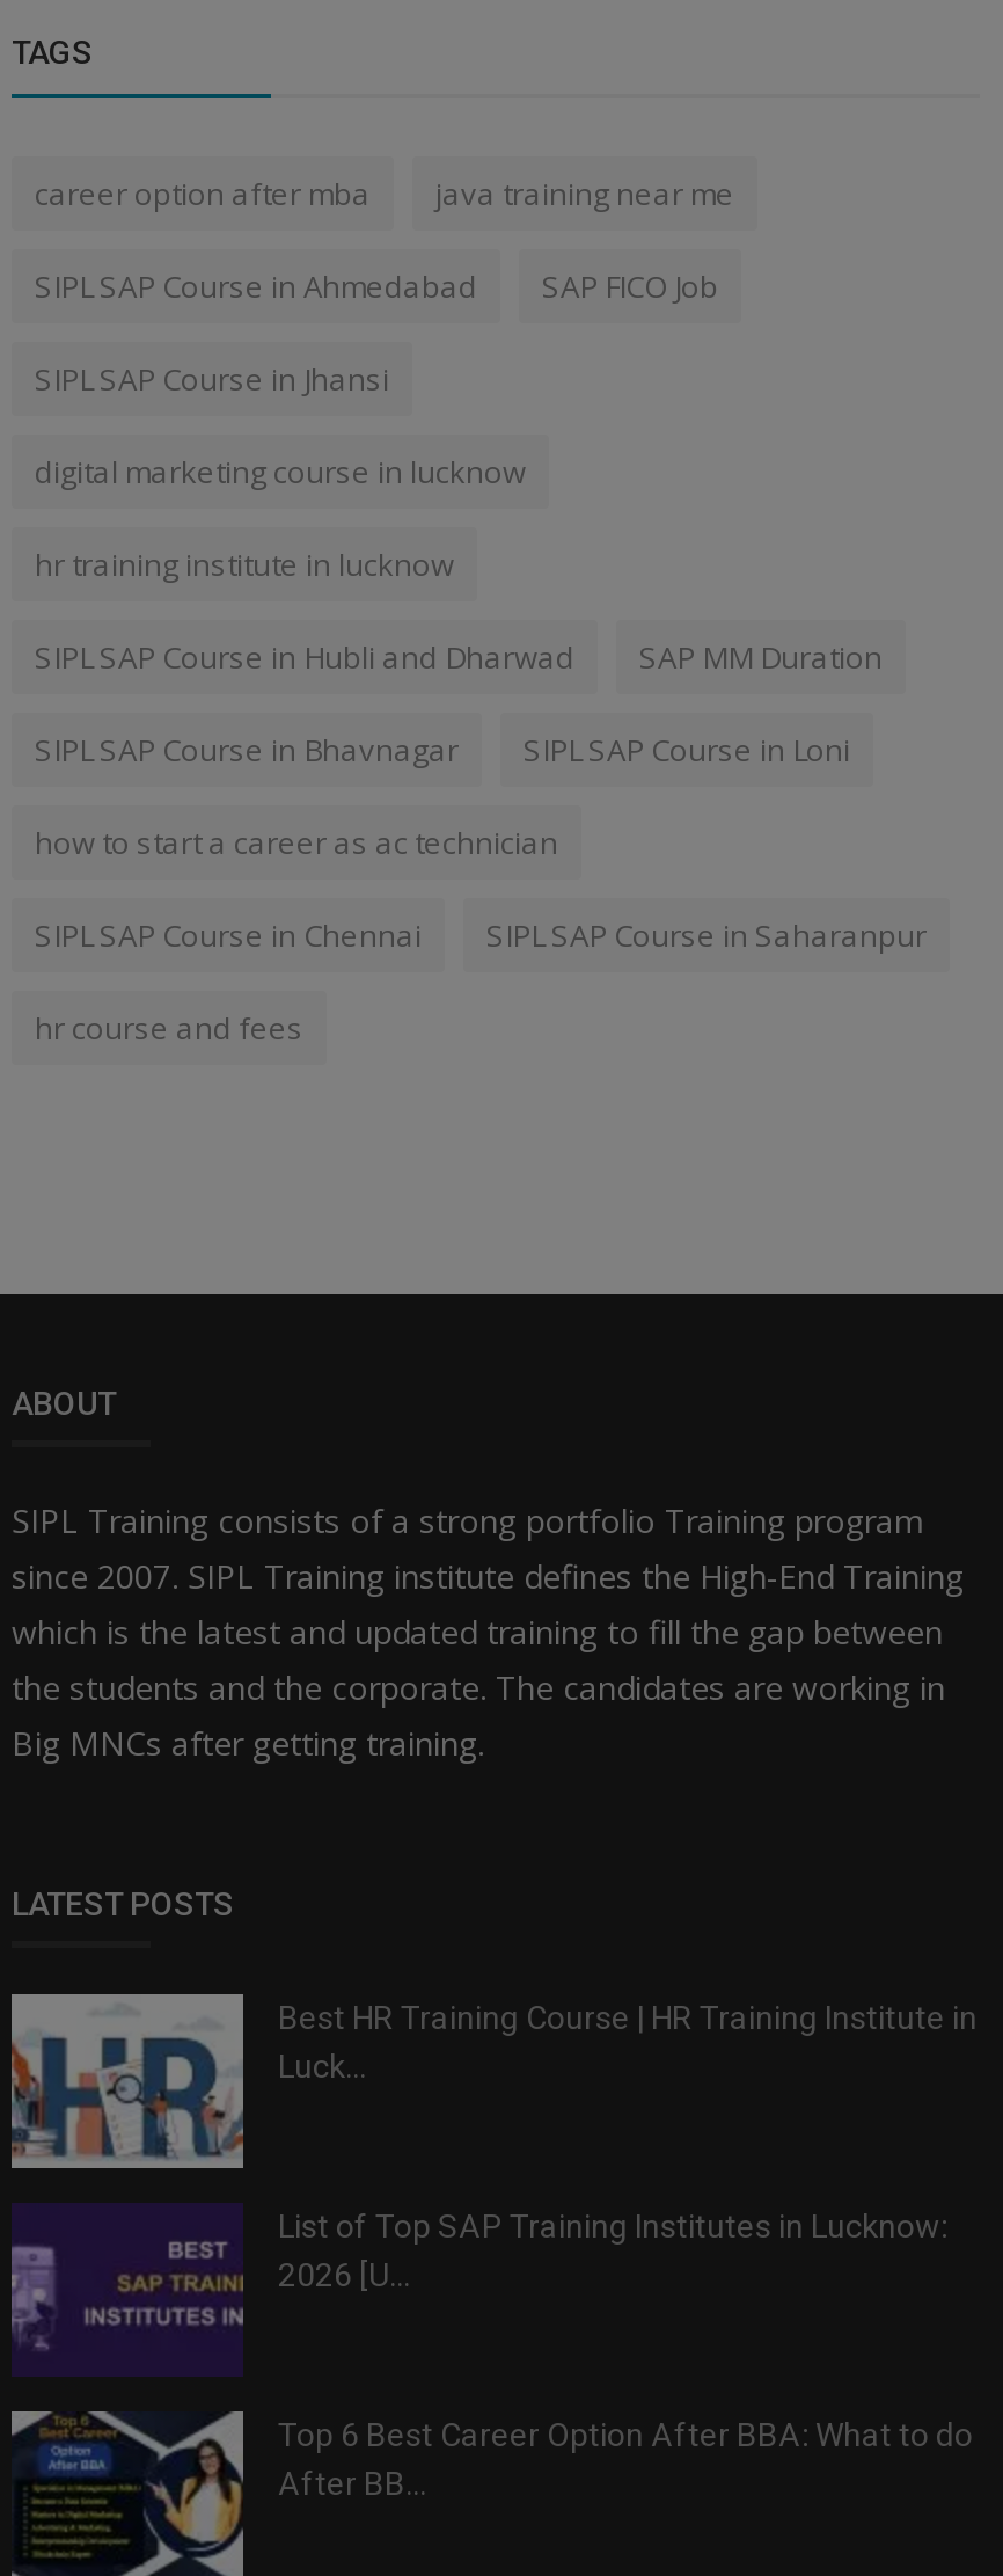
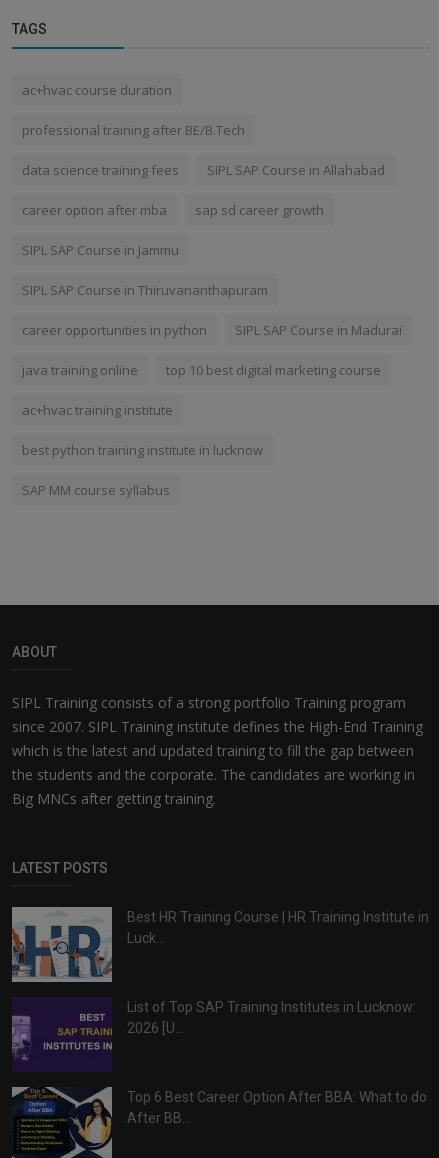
none -> [22,81,385,179] ac+hvac course duration | professional training after BE/B.Tech | data science training fees | SIPL SAP Course in Allahabad
[35,173,927,1049] java training near me | SIPL SAP Course in Ahmedabad | SAP FICO Job | SIPL SAP Course in Jhansi | digital marketing course in lucknow | hr training institute in lucknow | SIPL SAP Course in Hubli and Dharwad | SAP MM Duration | SIPL SAP Course in Bhavnagar | SIPL SAP Course in Loni | how to start a career as ac technician | SIPL SAP Course in Chennai | SIPL SAP Course in Saharanpur | hr course and fees -> [22,201,402,499] sap sd career growth | SIPL SAP Course in Jammu | SIPL SAP Course in Thiruvananthapuram | career opportunities in python | SIPL SAP Course in Madurai | java training online | top 10 best digital marketing course | ac+hvac training institute | best python training institute in lucknow | SAP MM course syllabus
moved [35,173,371,215] -> [22,201,167,219]: career option after mba

